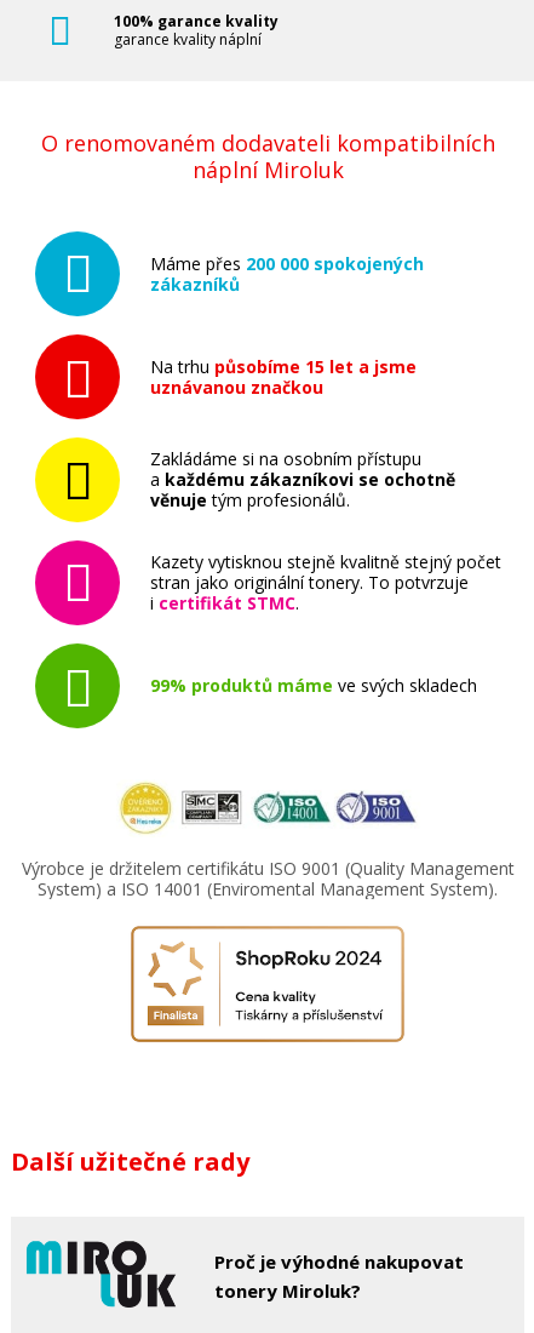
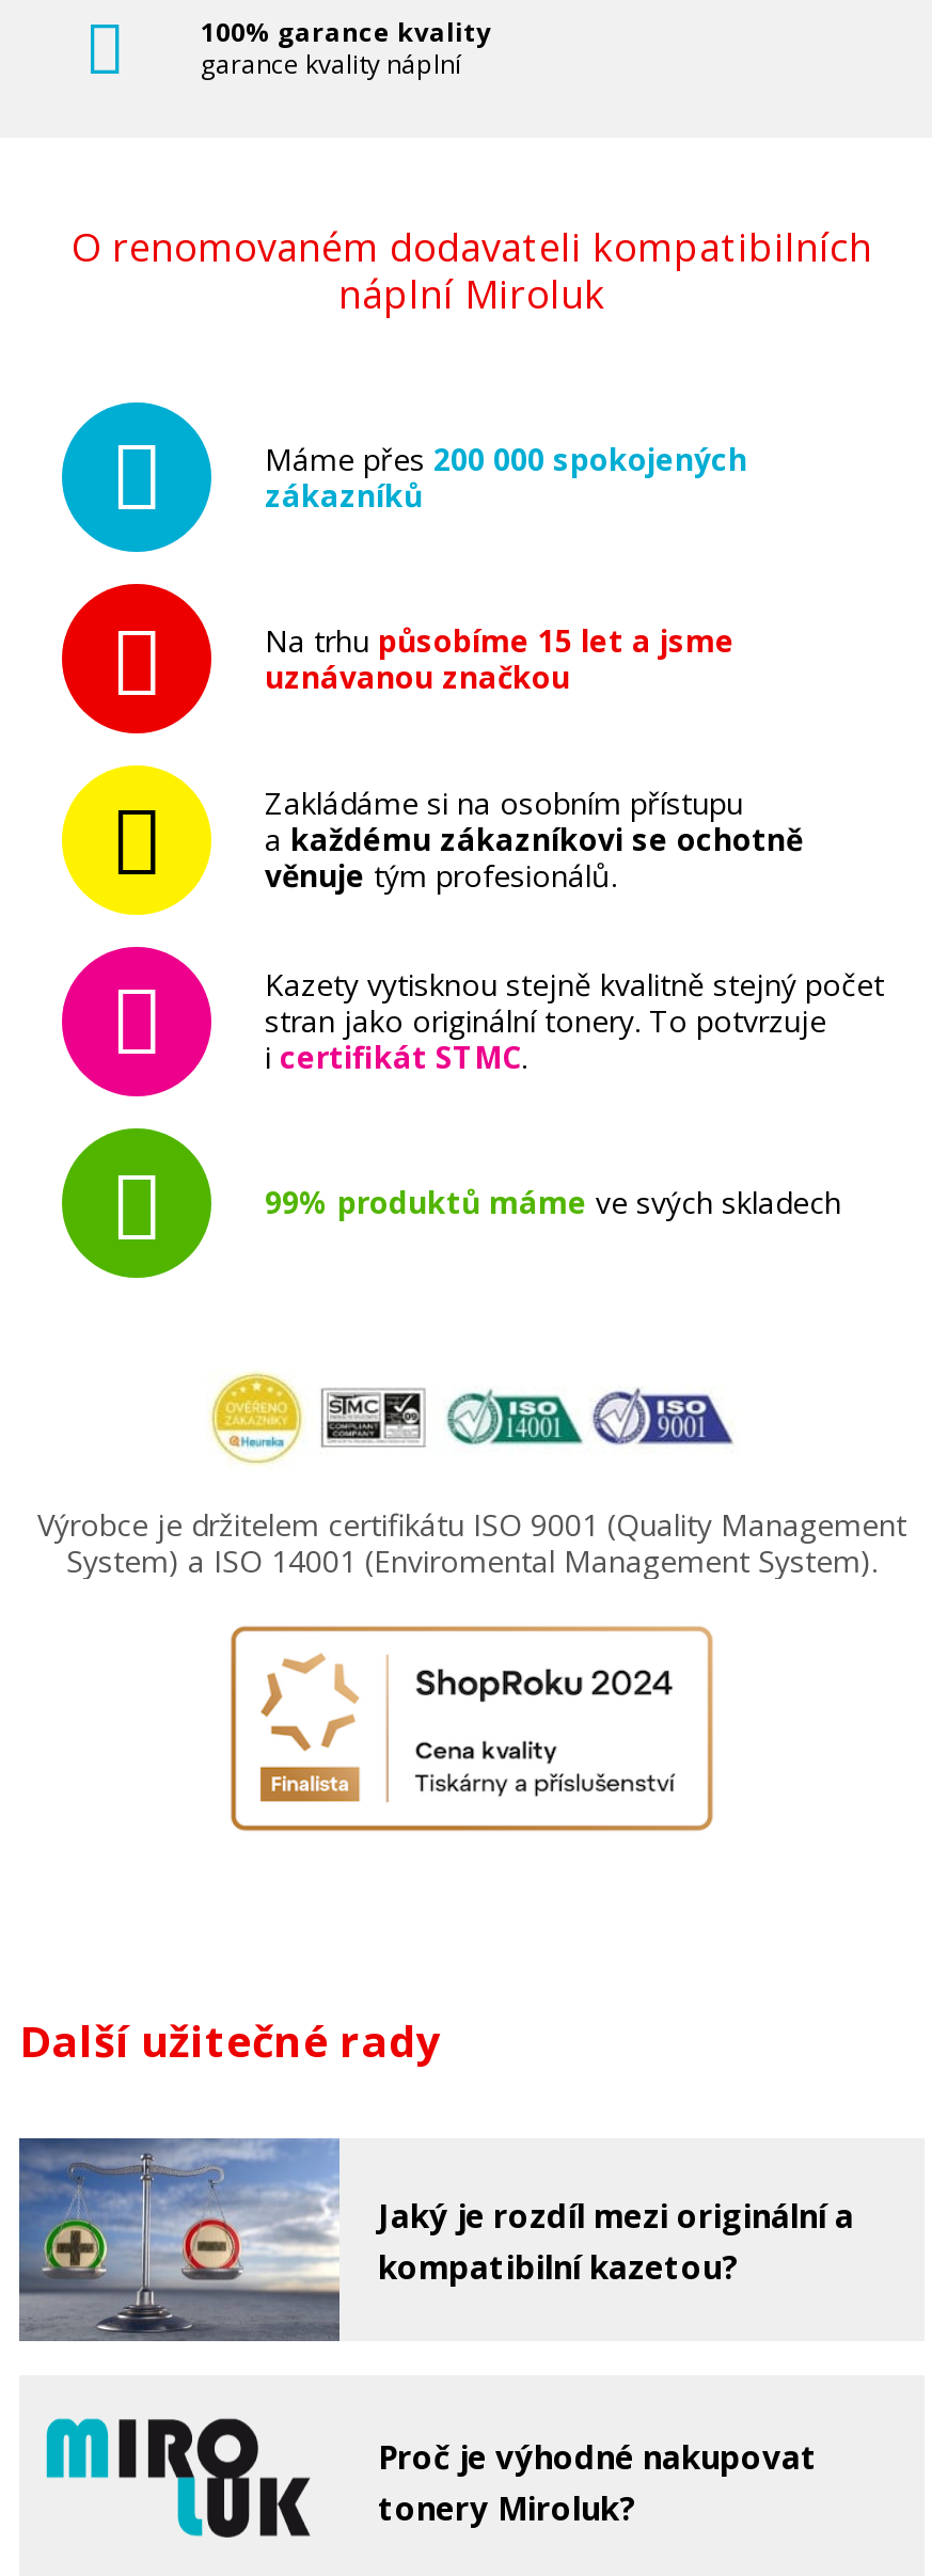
none -> [17,2136,854,2343] [image] | Jaký je rozdíl mezi originální a | kompatibilní kazetou?

